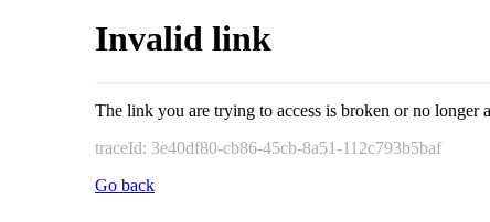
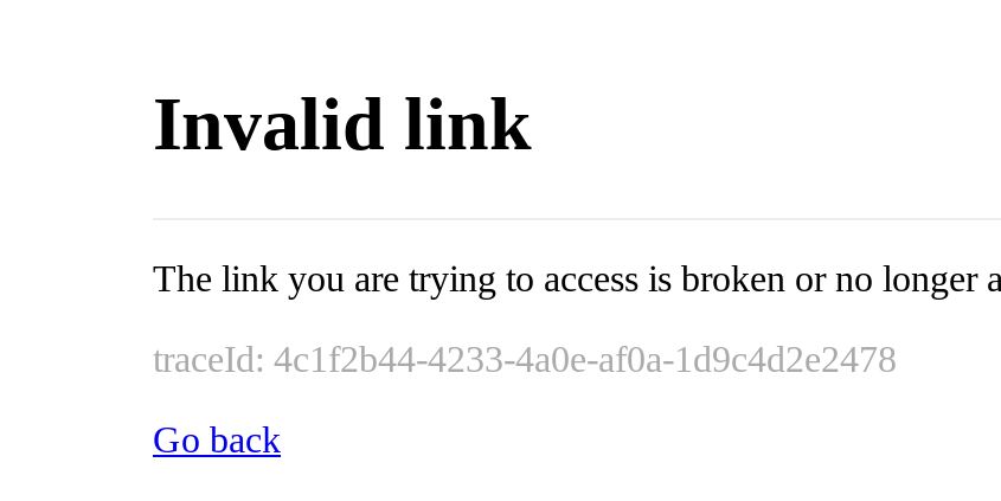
[95,139,441,158] traceId: 3e40df80-cb86-45cb-8a51-112c793b5baf -> [153,340,897,380] traceId: 4c1f2b44-4233-4a0e-af0a-1d9c4d2e2478

